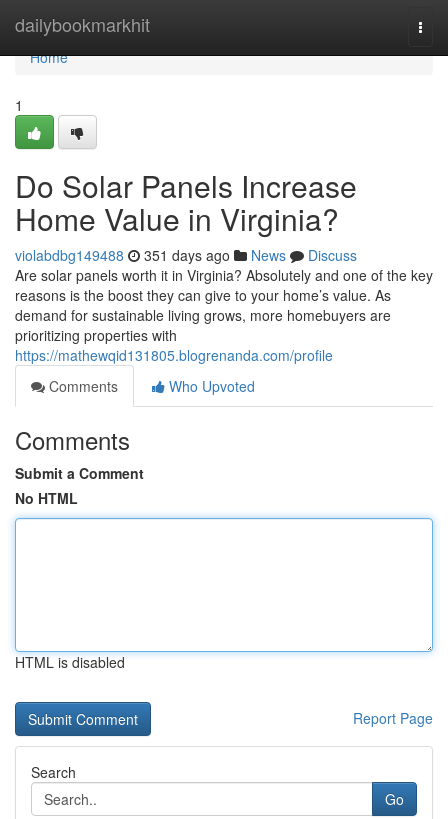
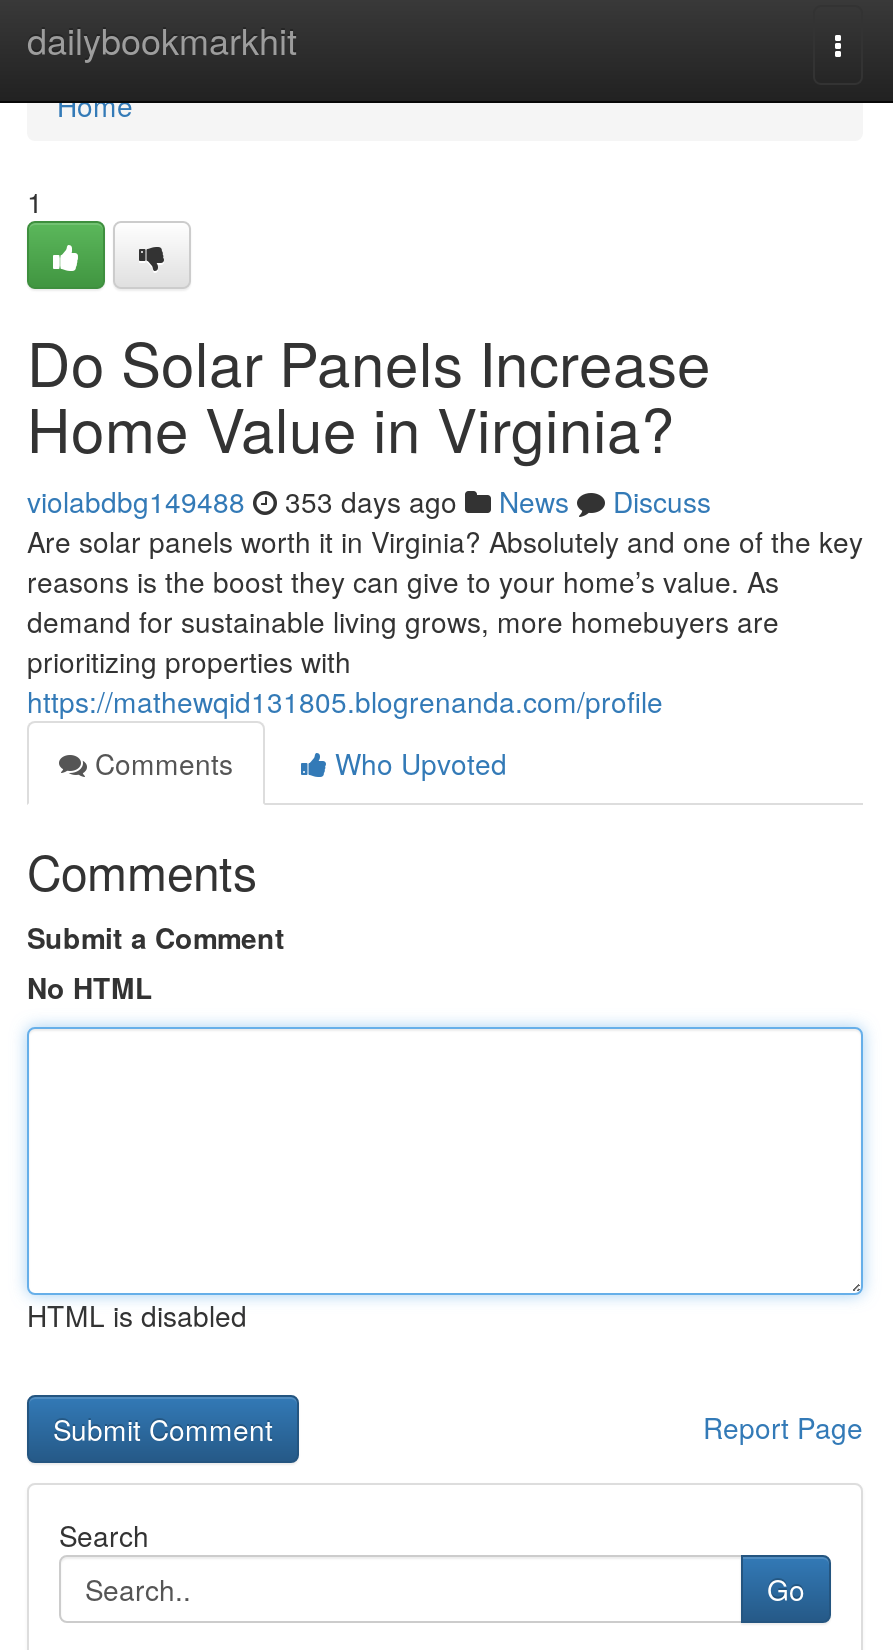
[15,245,357,265] violabdbg149488 351 days ago News Discuss -> [27,481,711,521] violabdbg149488 353 days ago News Discuss

